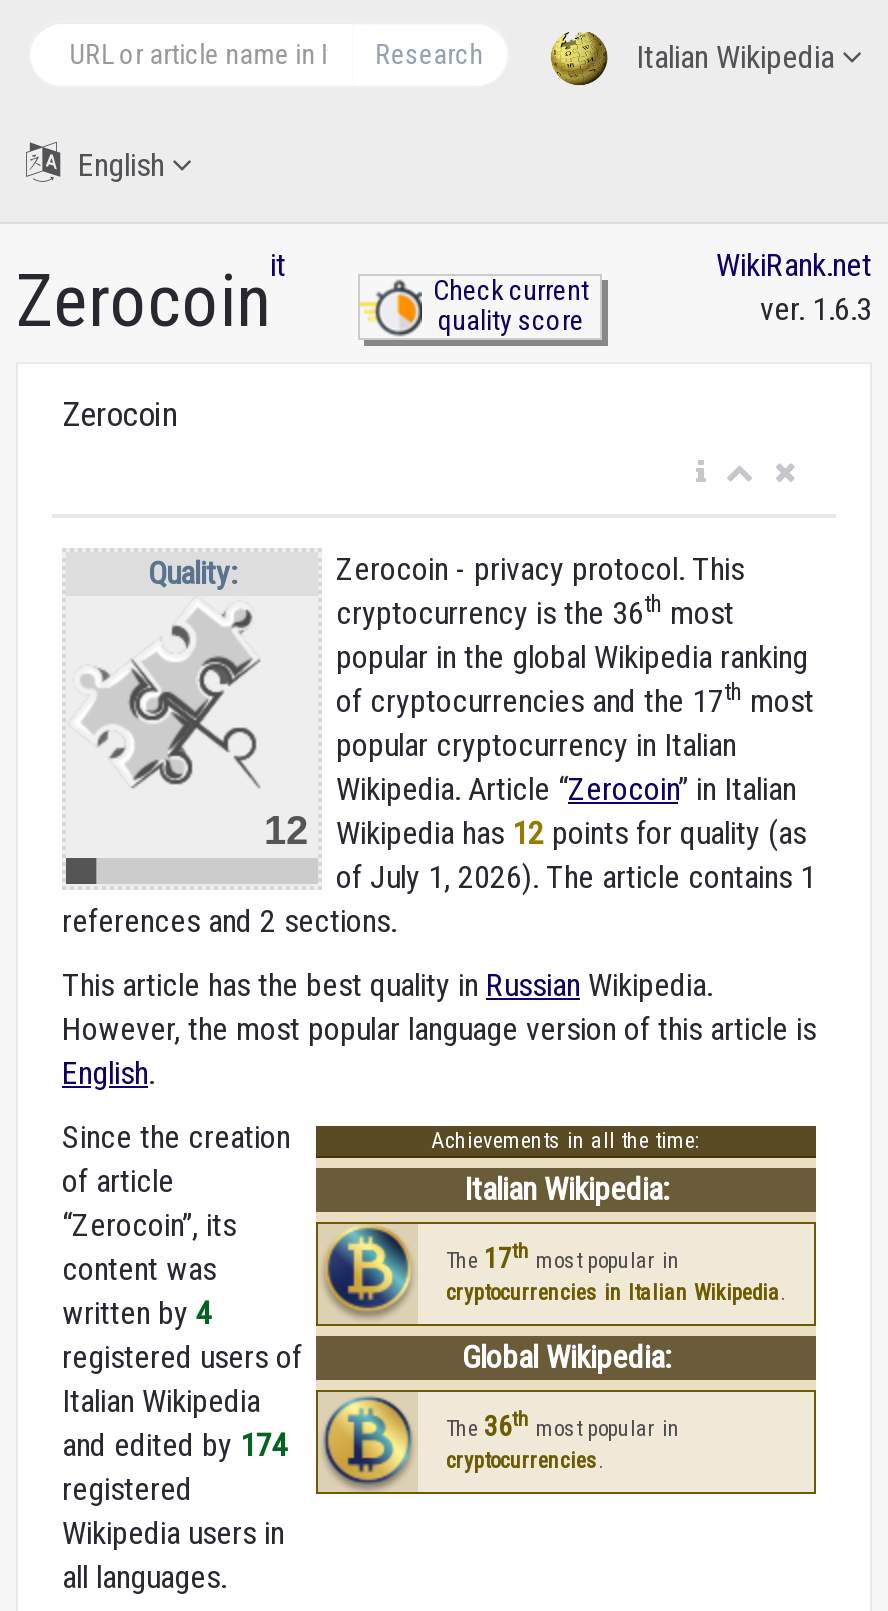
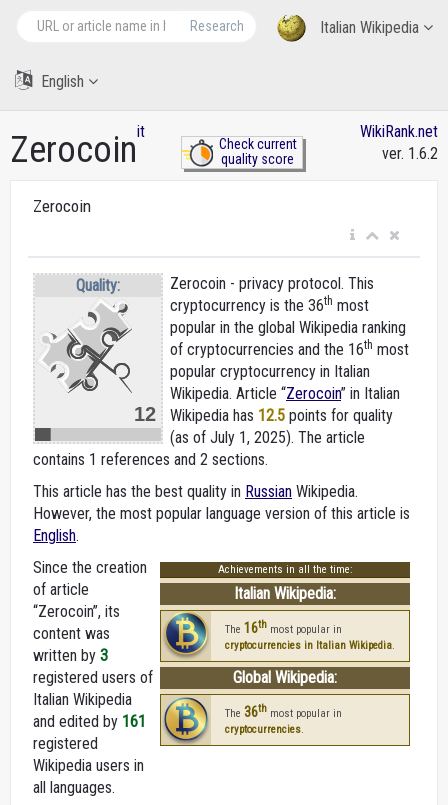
[760,290,872,328] ver. 1.6.3 -> [382,144,438,163] ver. 1.6.2
[336,678,814,720] of cryptocurrencies and the 17th most -> [170,338,409,359] of cryptocurrencies and the 16th most
[62,814,816,940] Wikipedia has 12 points for quality (as | of July 1, 2026). The article contains 1 | references and 2 sections. -> [33,406,393,469] Wikipedia has 12.5 points for quality | (as of July 1, 2025). The article | contains 1 references and 2 sections.
[446,1238,680,1274] The 17th most popular in -> [225,618,342,636] The 16th most popular in
[62,1294,212,1332] written by 4 -> [33,646,108,665] written by 3
[62,1426,288,1464] and edited by 174 -> [33,712,146,731] and edited by 161

